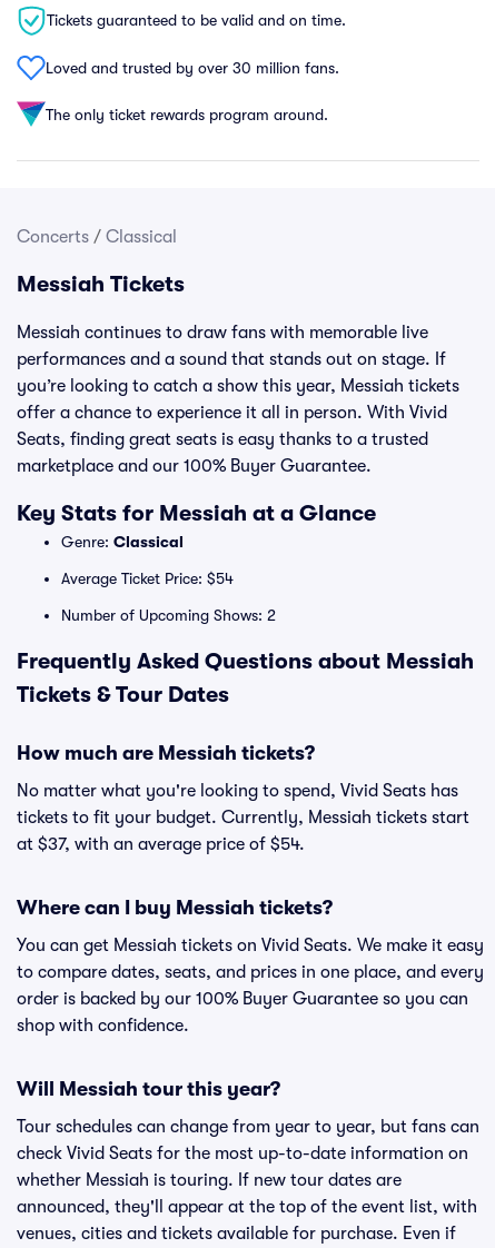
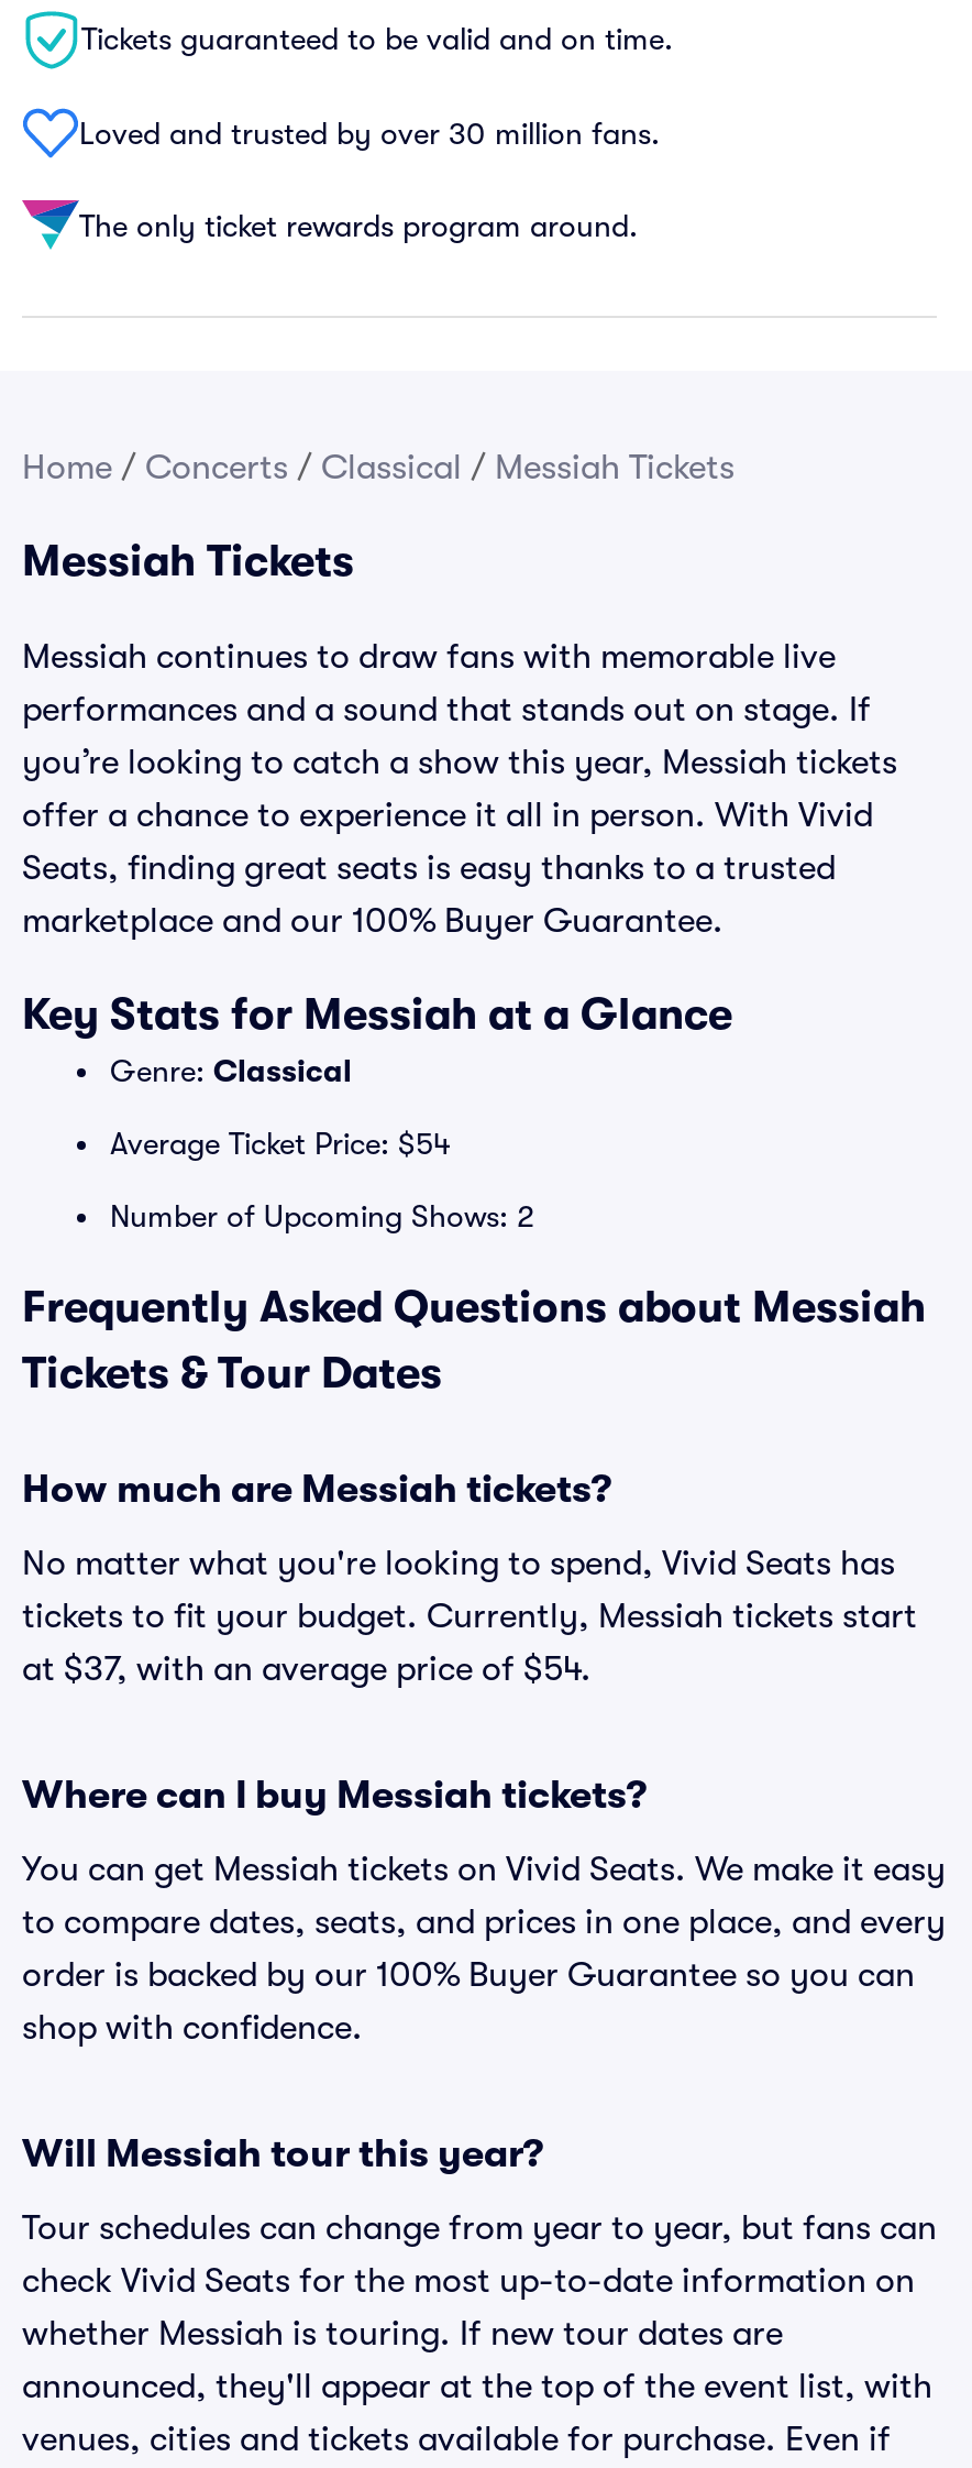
[17,227,177,247] Concerts / Classical -> [22,448,734,487] Home / Concerts / Classical / Messiah Tickets

